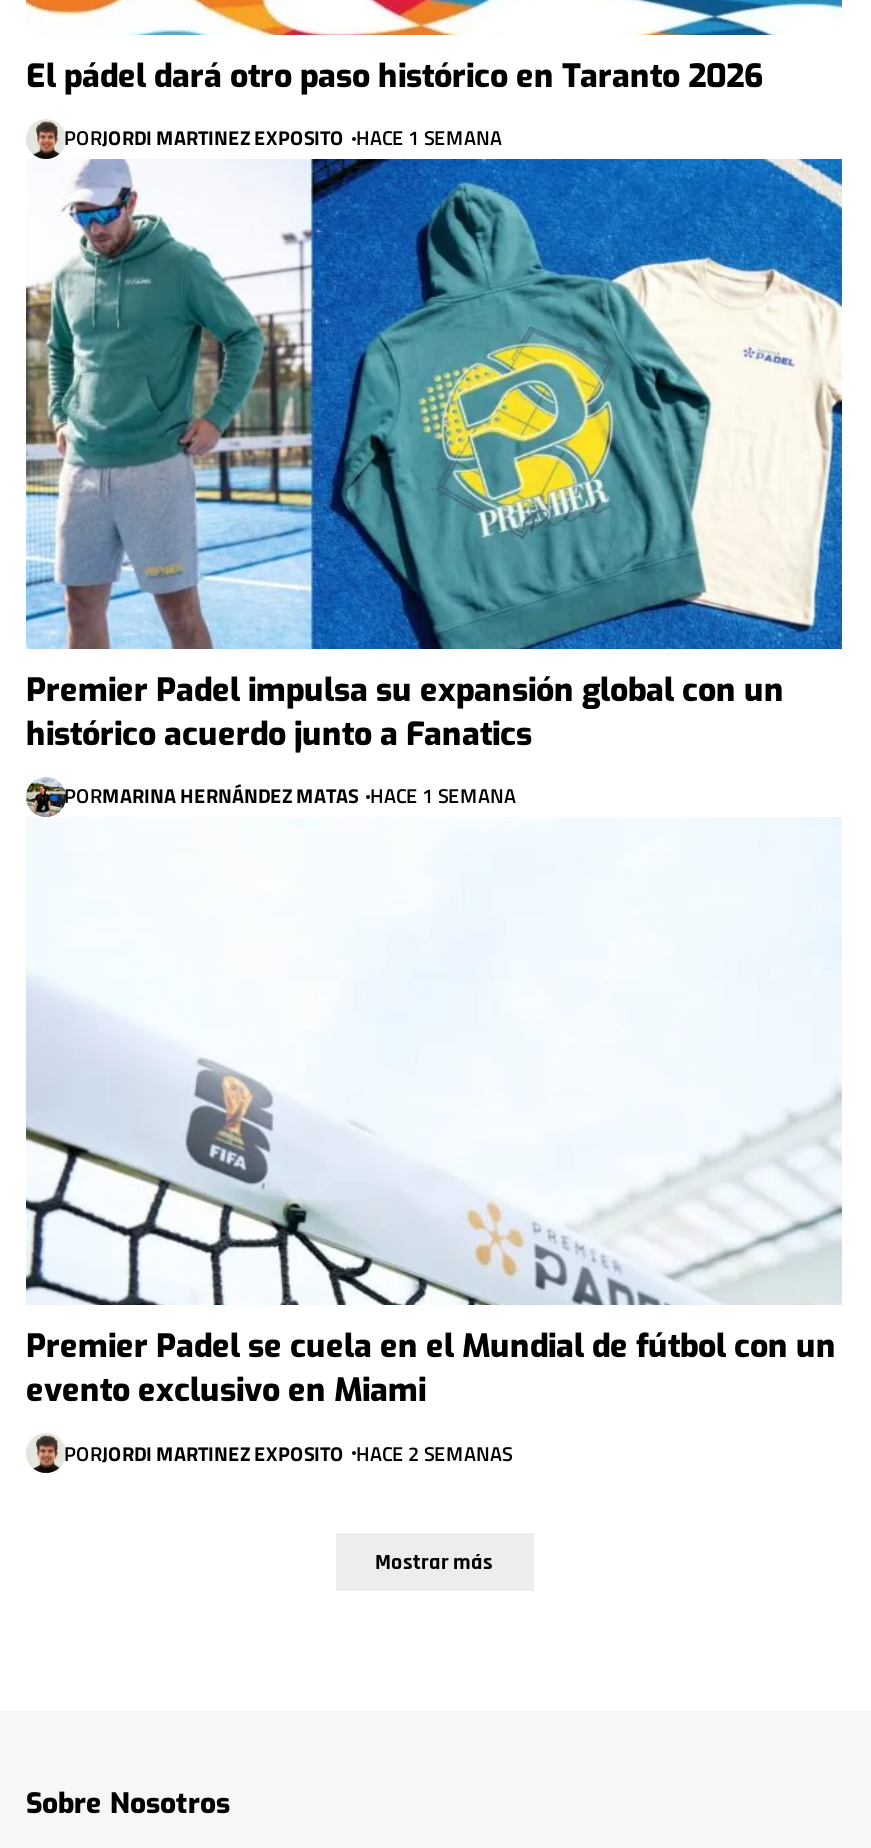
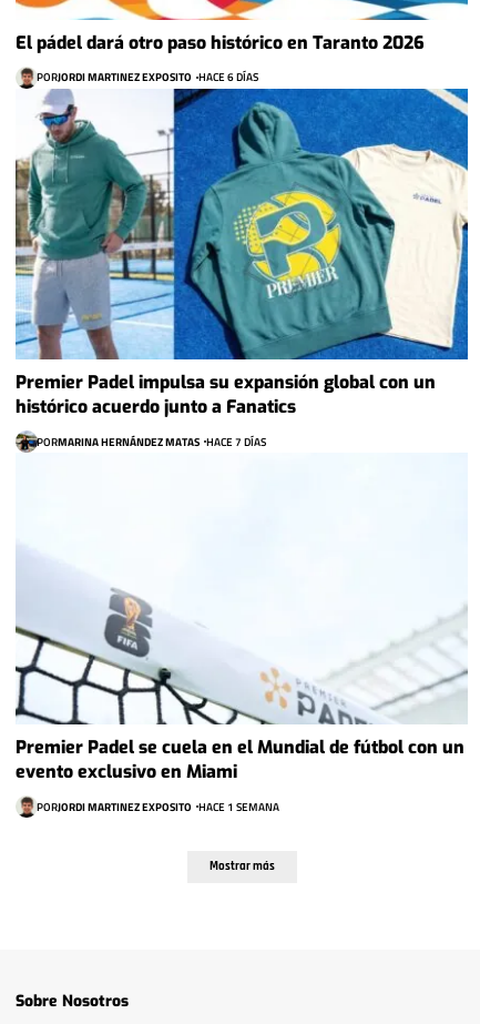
none -> [37,69,258,85] PORJORDI MARTINEZ EXPOSITO HACE 6 DÍAS
moved [64,124,502,154] -> [37,798,279,815]: PORJORDI MARTINEZ EXPOSITO HACE 1 SEMANA
[64,782,516,812] PORMARINA HERNÁNDEZ MATAS HACE 1 SEMANA -> [37,434,266,450] PORMARINA HERNÁNDEZ MATAS HACE 7 DÍAS
[64,1439,512,1469] PORJORDI MARTINEZ EXPOSITO HACE 2 SEMANAS -> none

